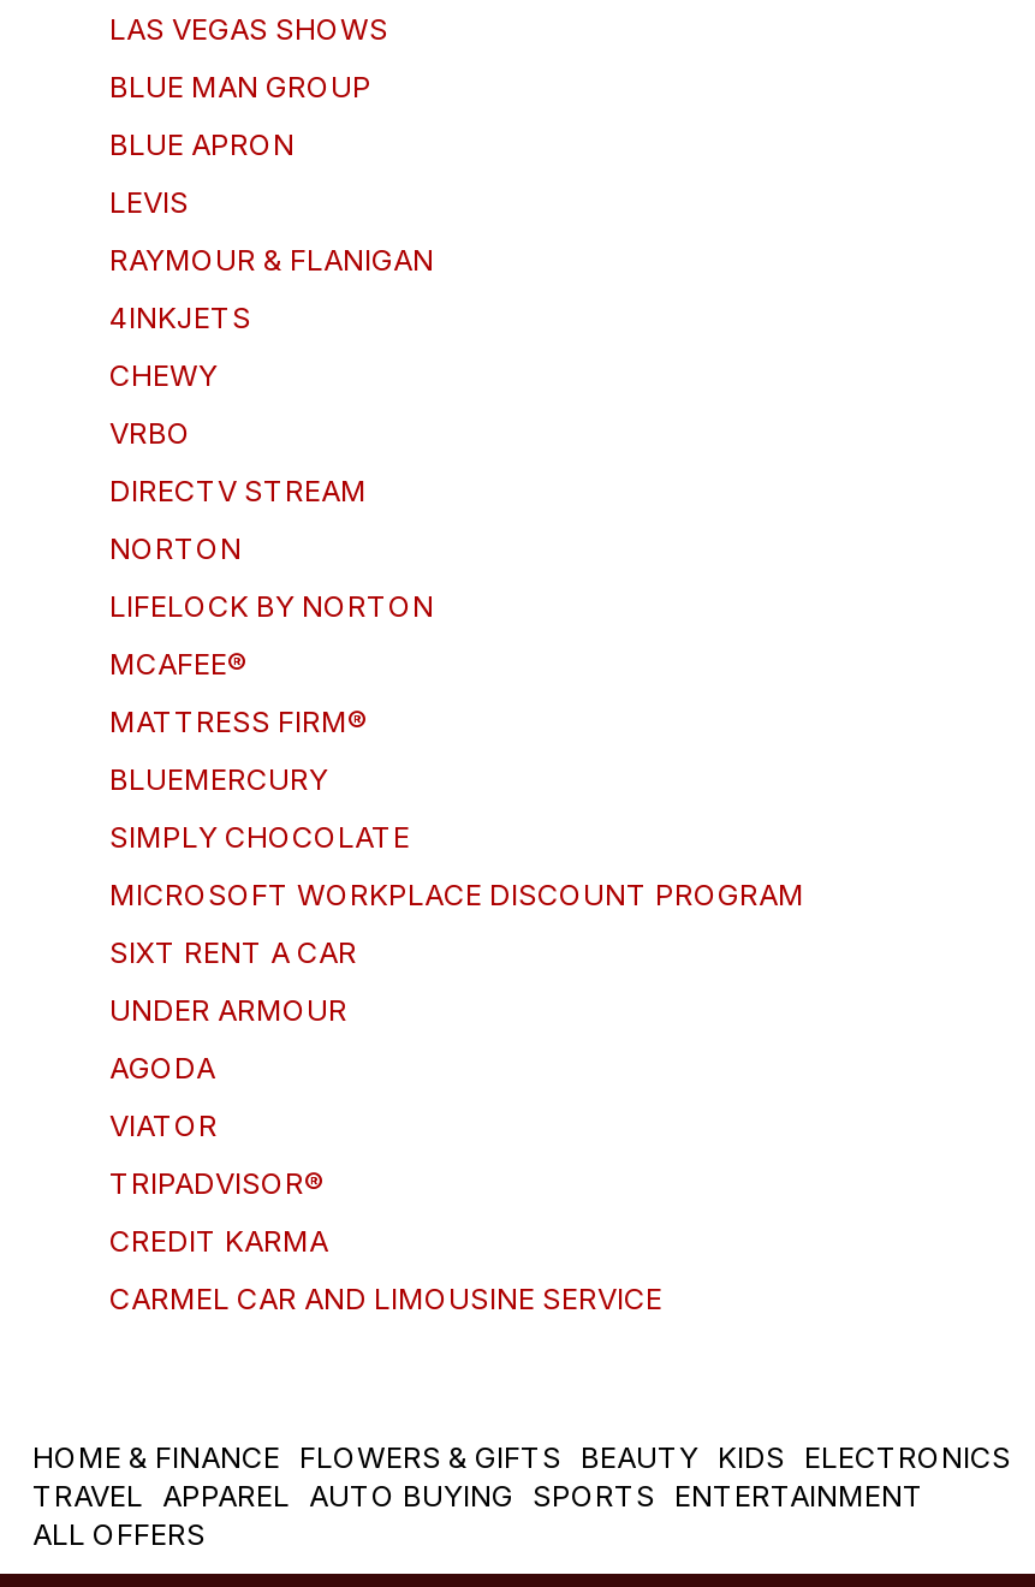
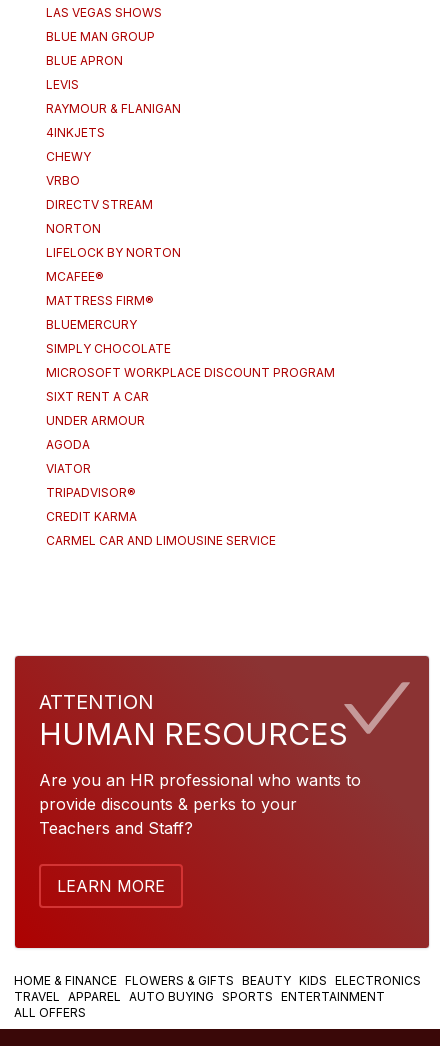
none -> [14,655,430,949] [image] | ATTENTION | HUMAN RESOURCES | Are you an HR professional who wants to | provide discounts & perks to your | Teachers and Staff? | LEARN MORE

